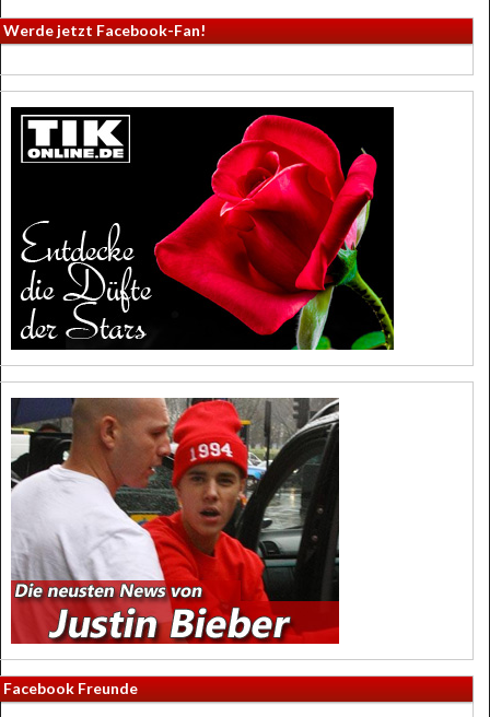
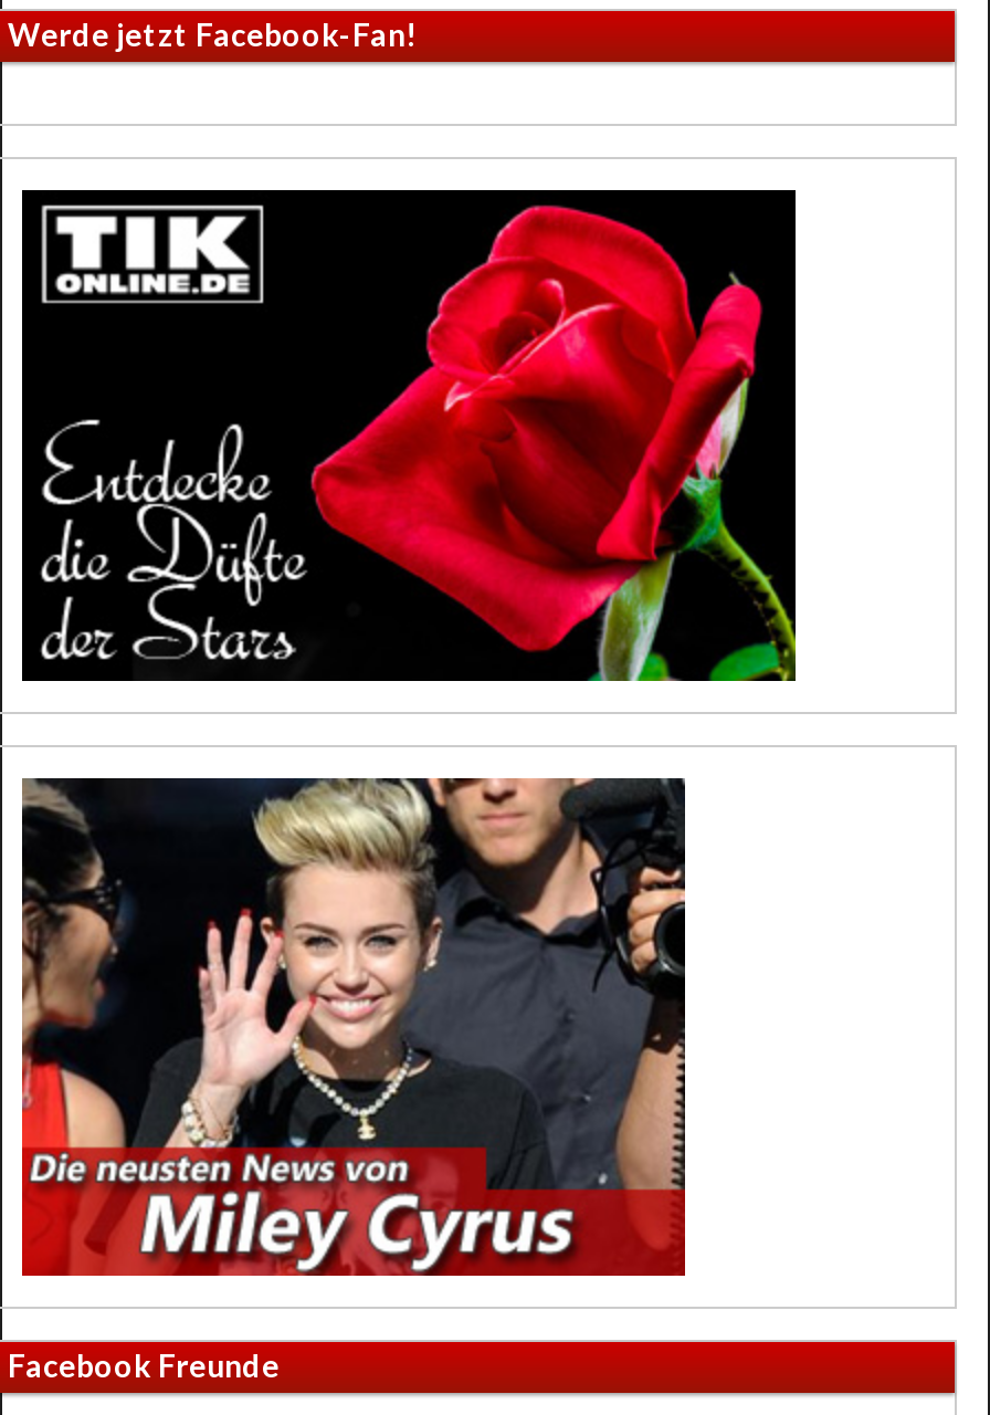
[10,397,340,644] [image] -> [20,776,687,1276] [image]

